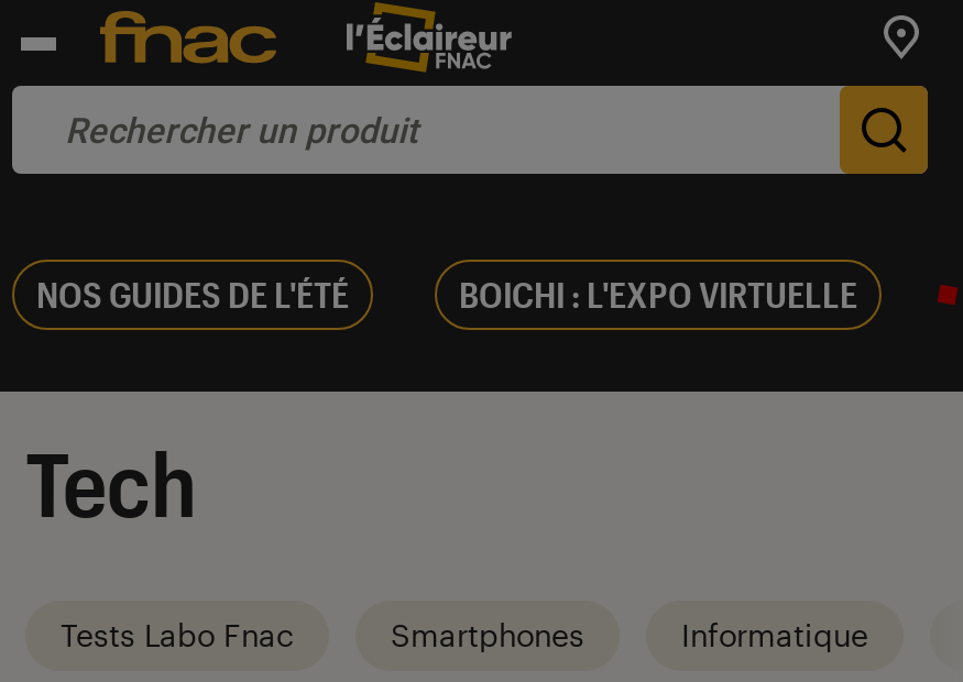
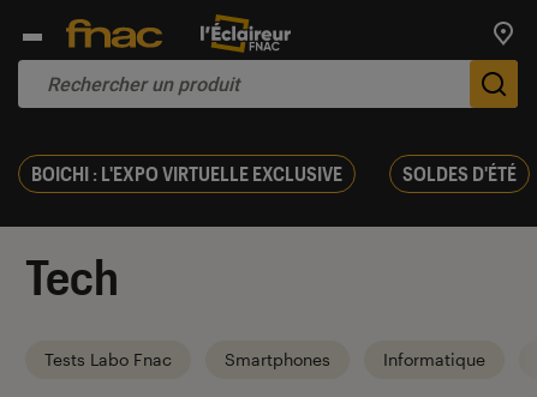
[36,273,857,315] NOS GUIDES DE L'ÉTÉ | BOICHI : L'EXPO VIRTUELLE -> [31,162,517,185] BOICHI : L'EXPO VIRTUELLE EXCLUSIVE | SOLDES D'ÉTÉ

